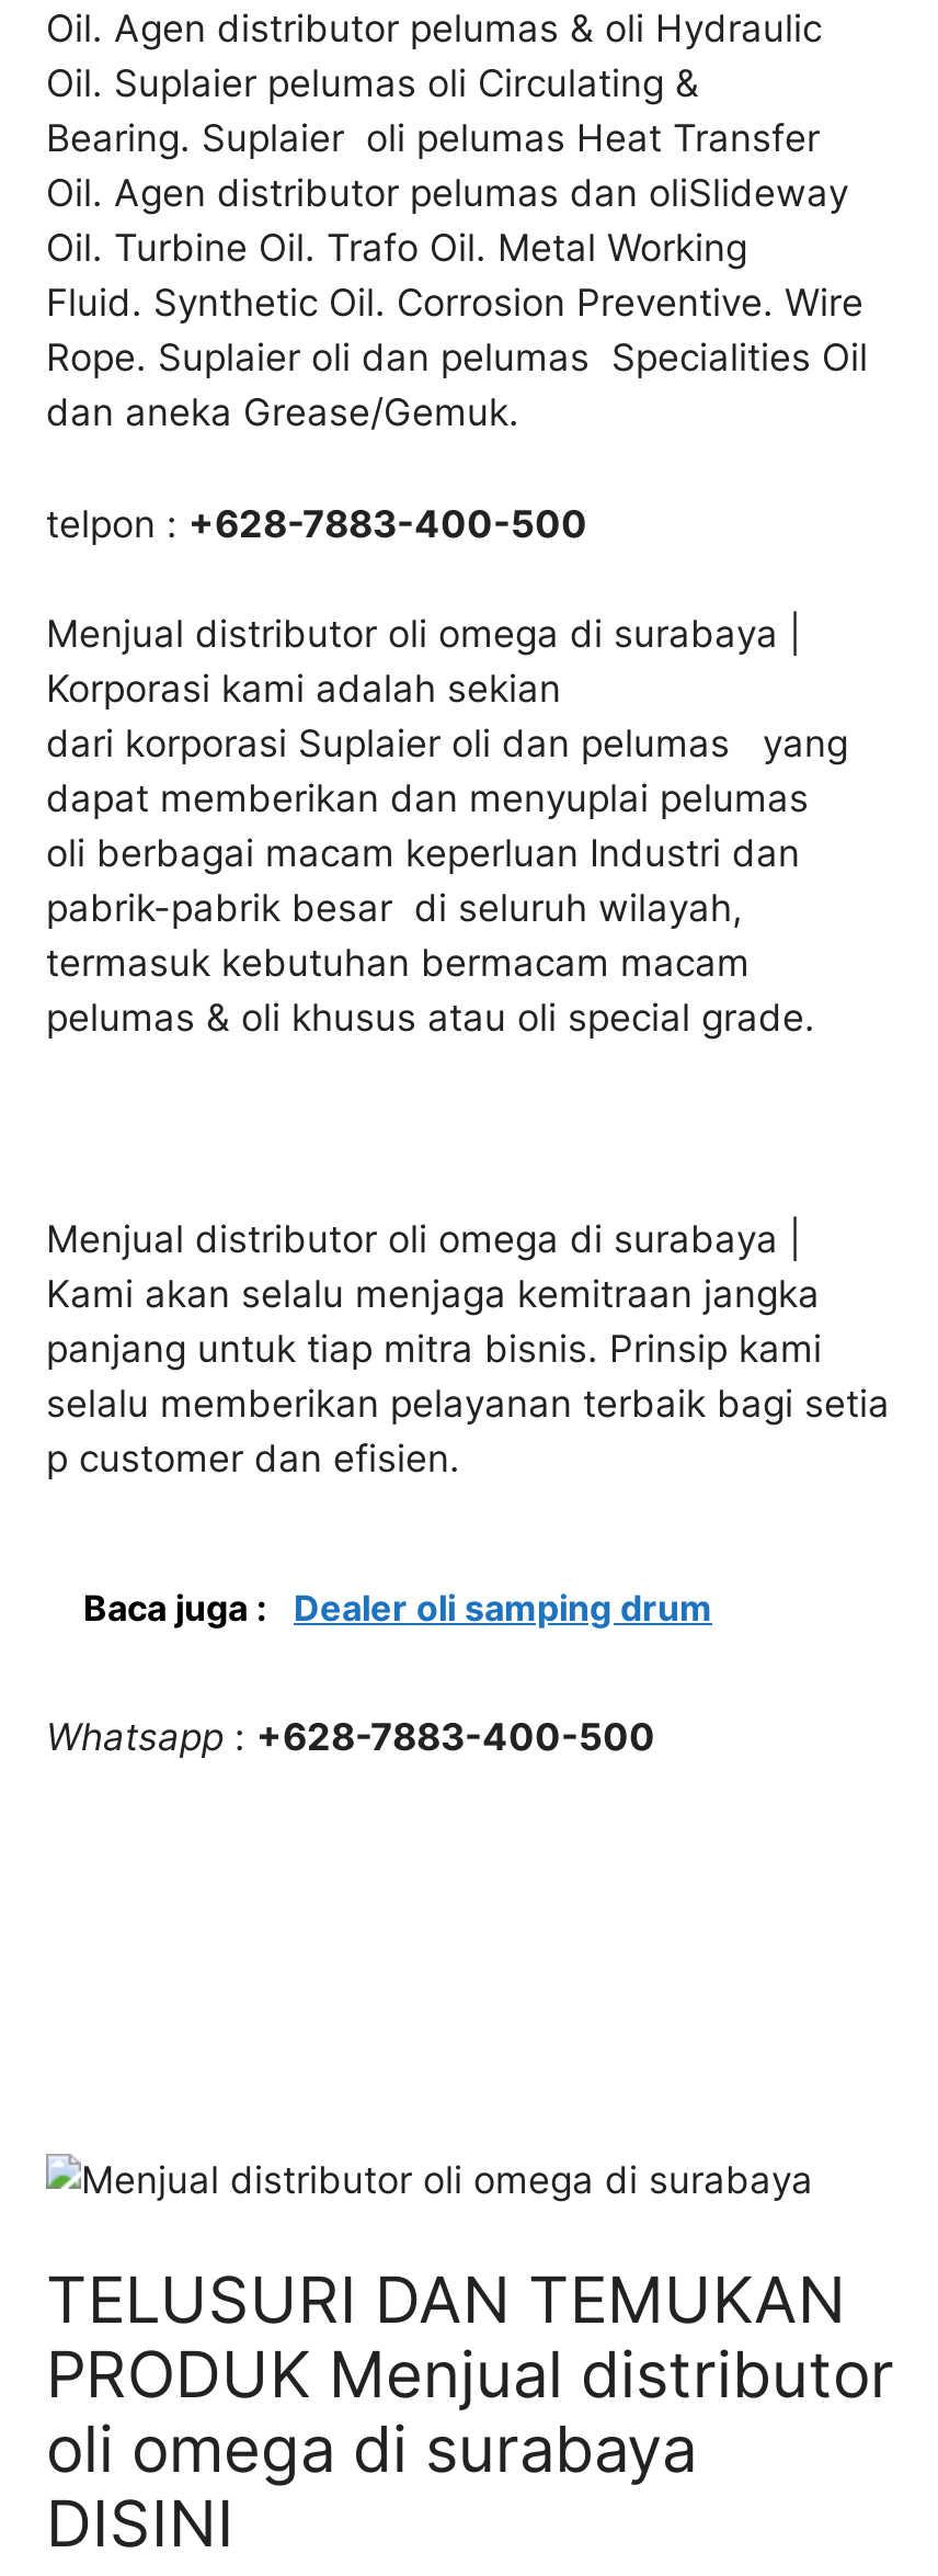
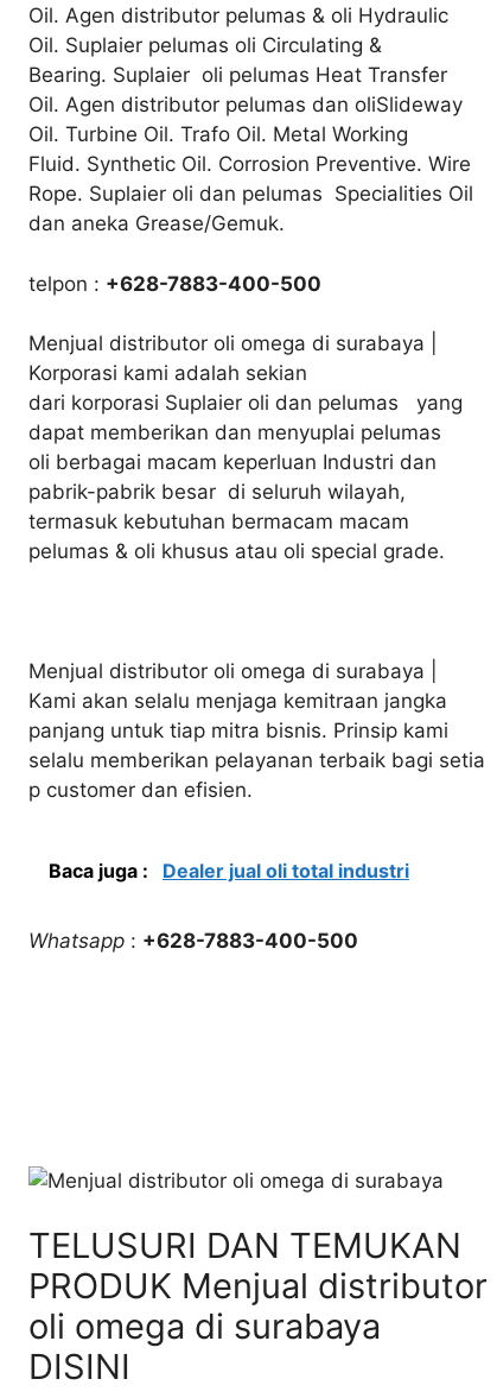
[83,1585,712,1629] Baca juga : Dealer oli samping drum -> [49,858,409,882] Baca juga : Dealer jual oli total industri

